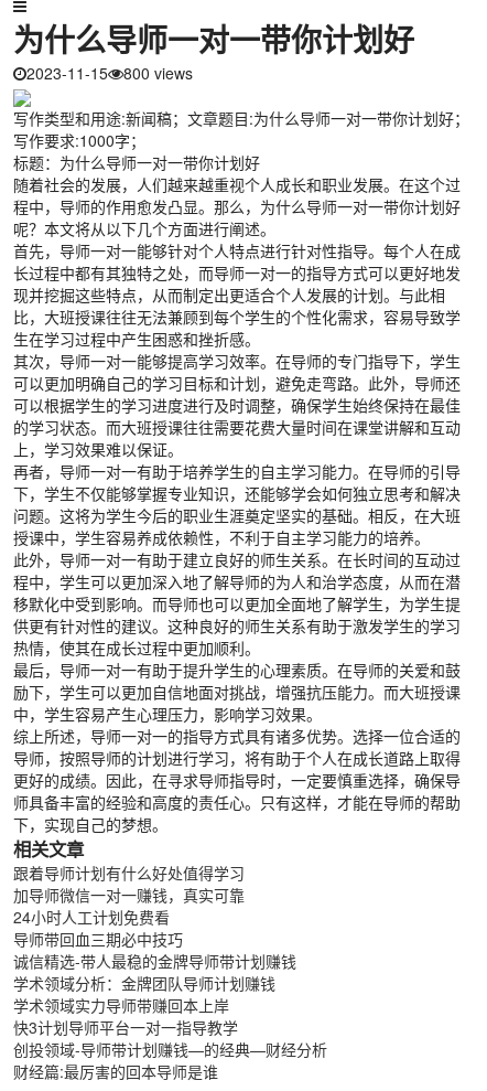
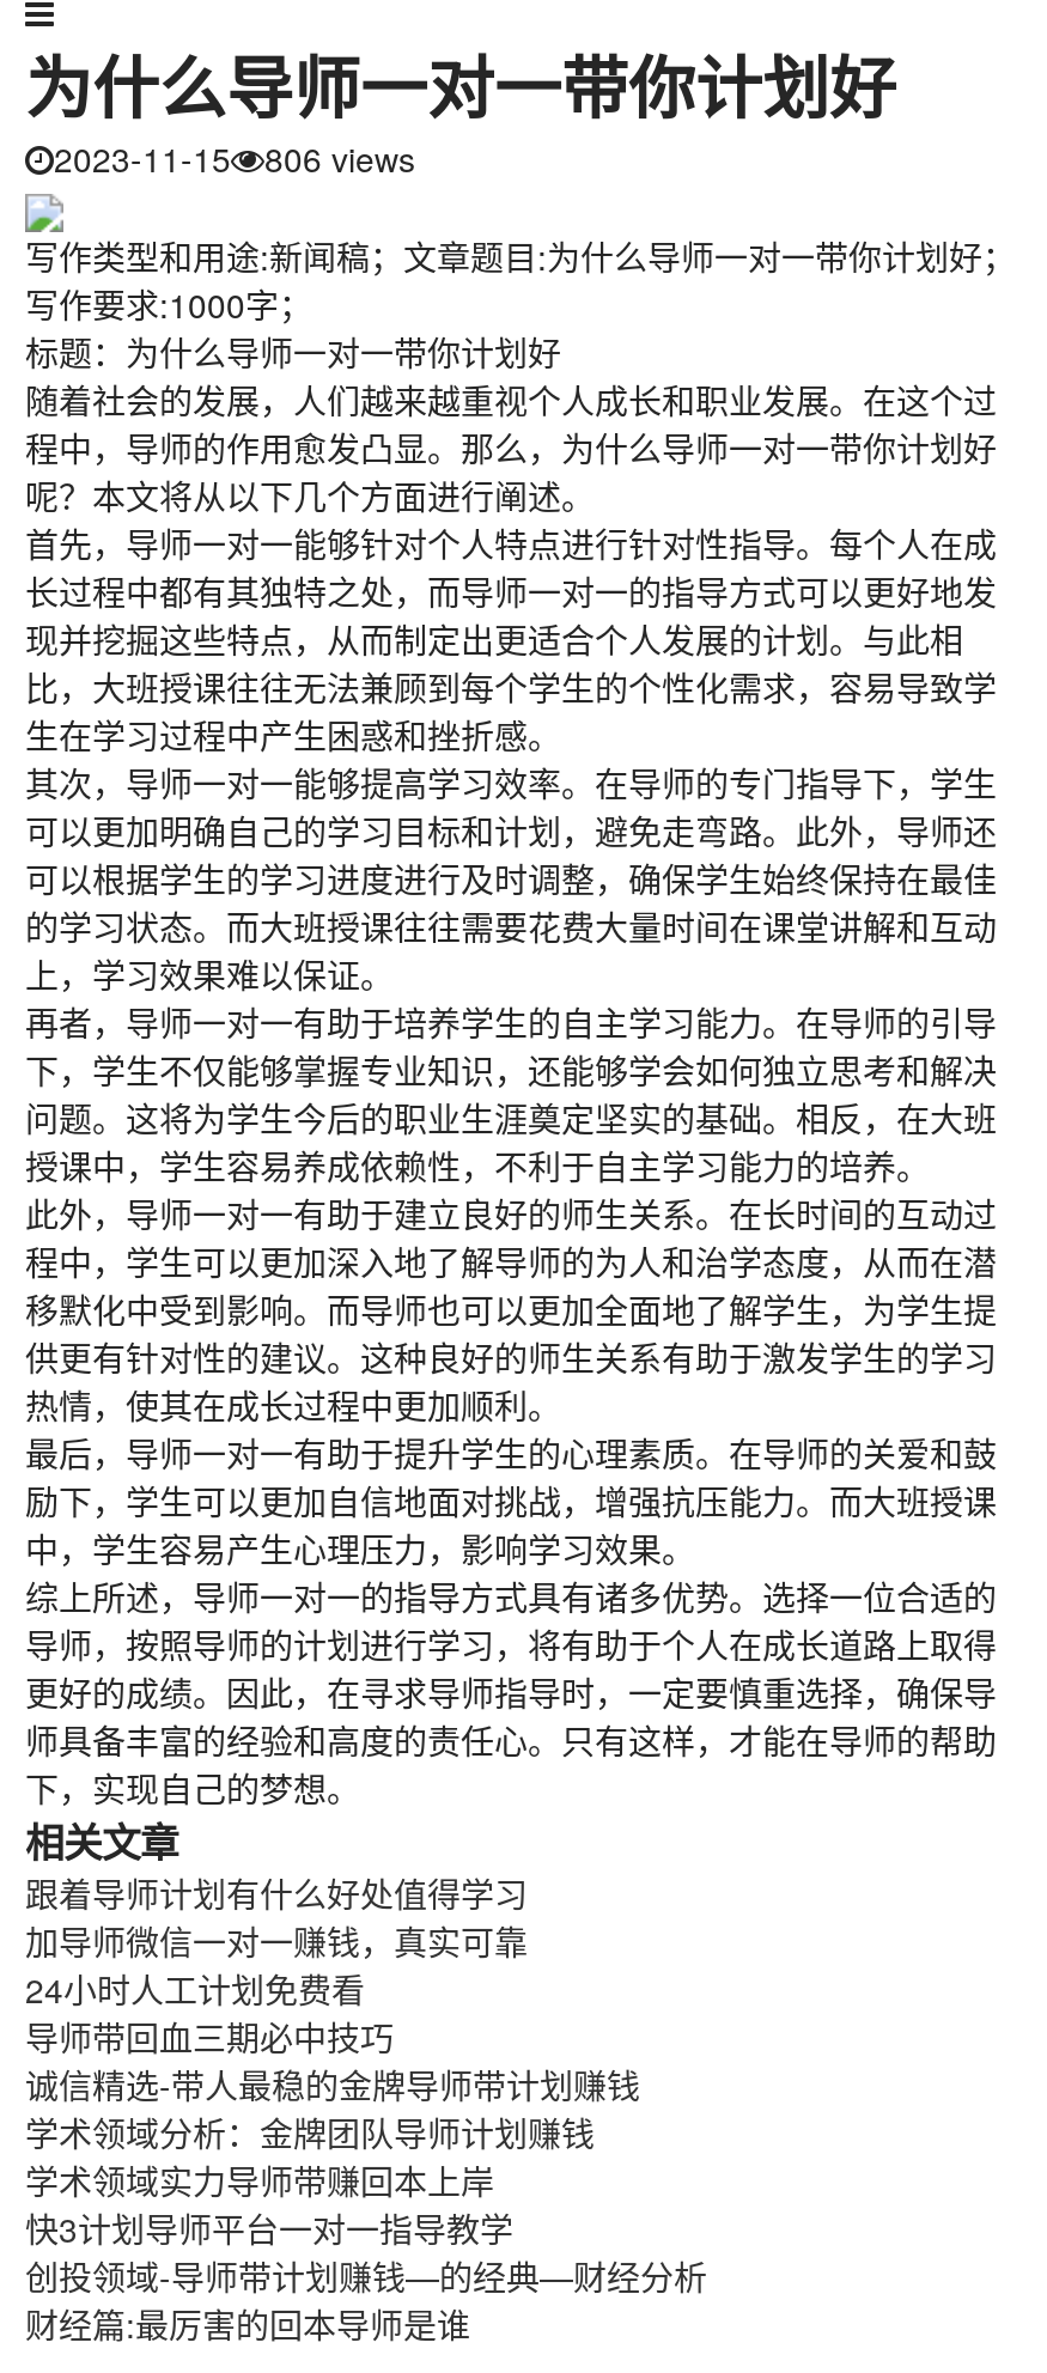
[26,62,193,84] 2023-11-15 800 views -> [54,135,415,183] 2023-11-15 806 views

